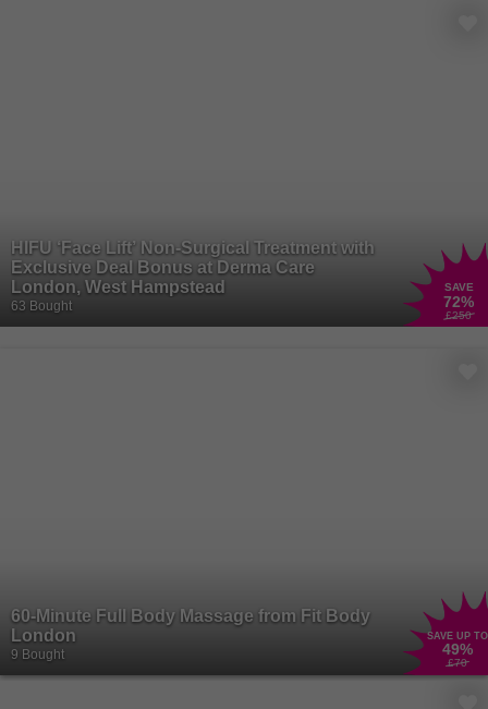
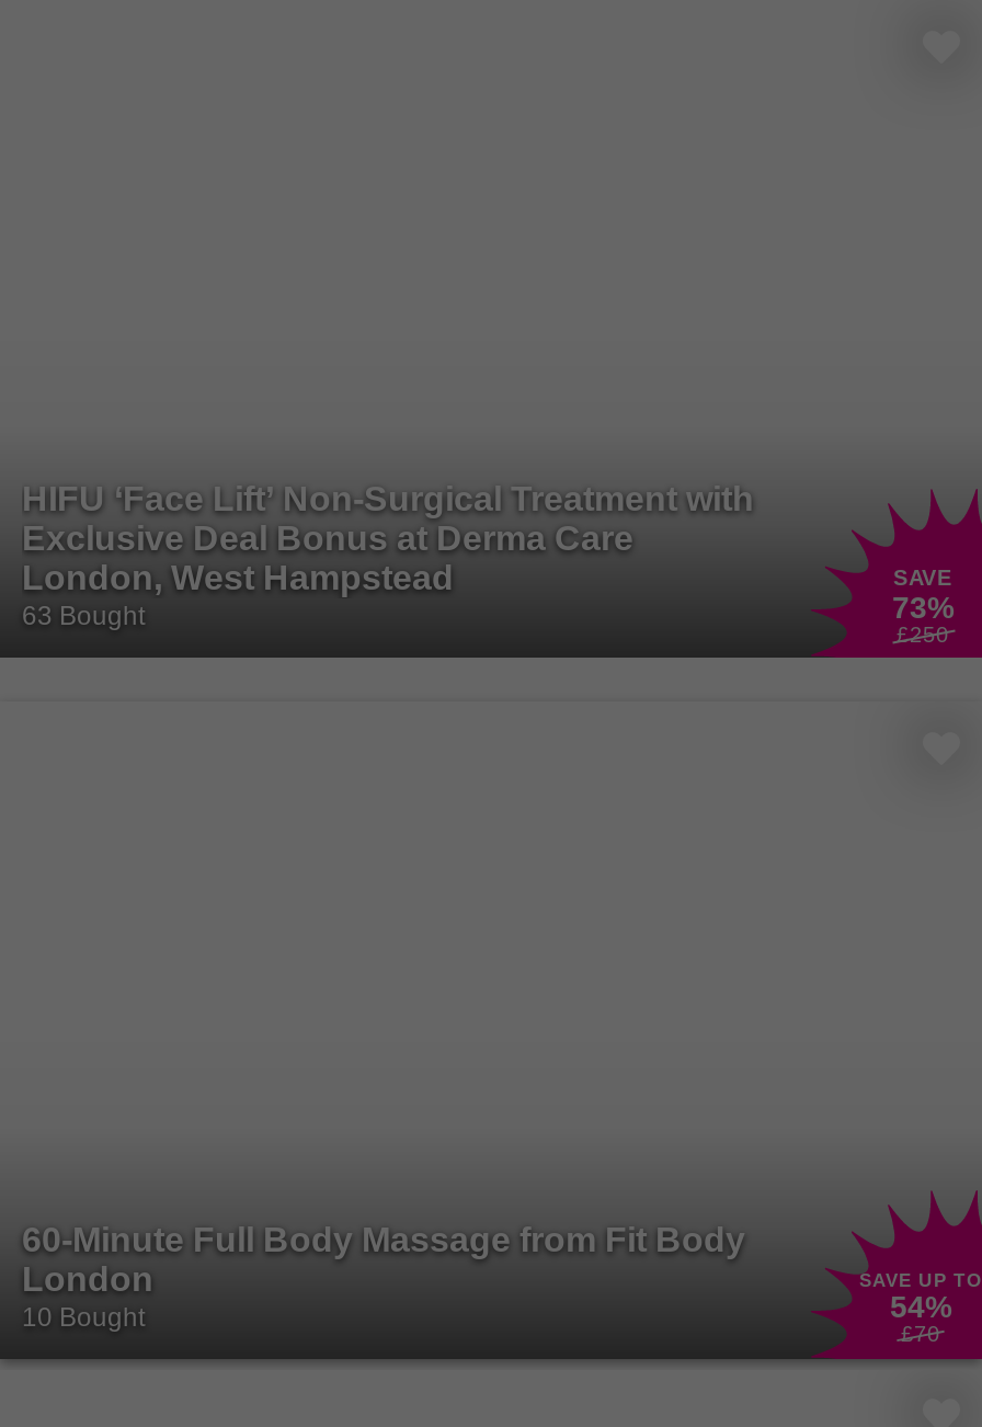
[443,293,474,310] 72% -> [892,589,954,624] 73%
[442,640,473,657] 49% -> [890,1288,951,1323] 54%
[11,646,64,662] 9 Bought -> [22,1301,145,1332] 10 Bought

